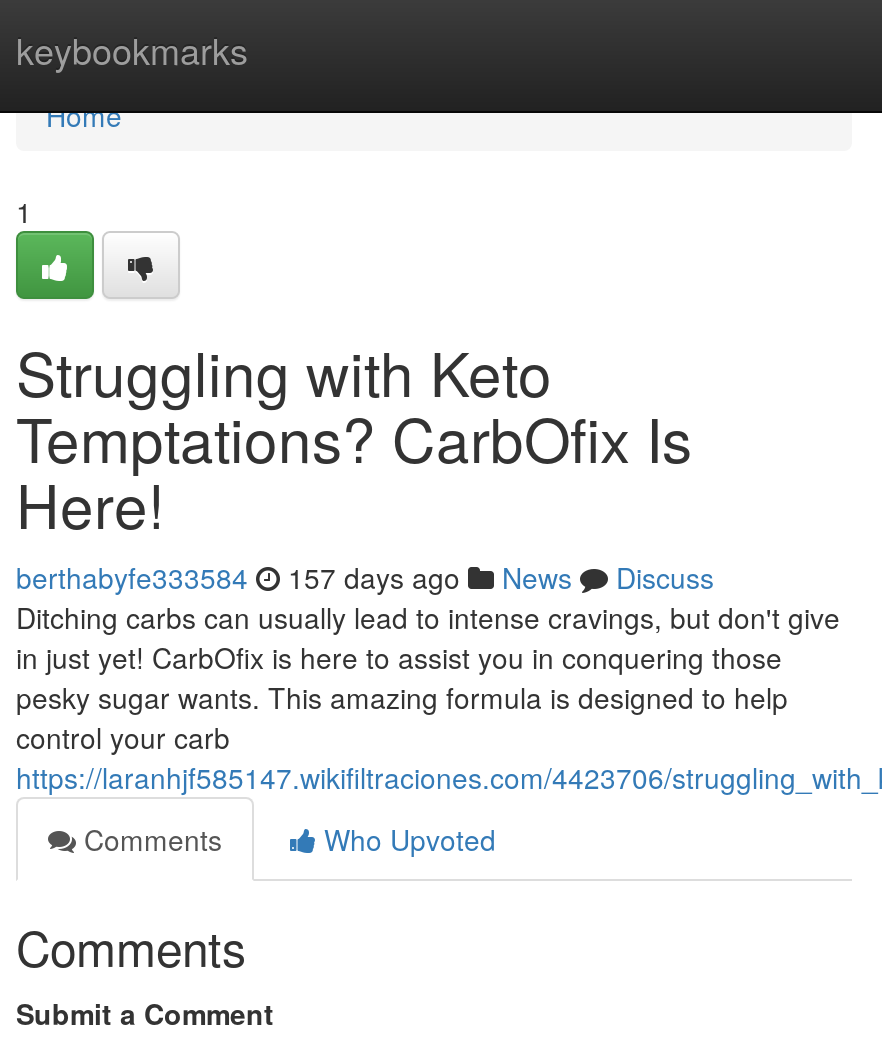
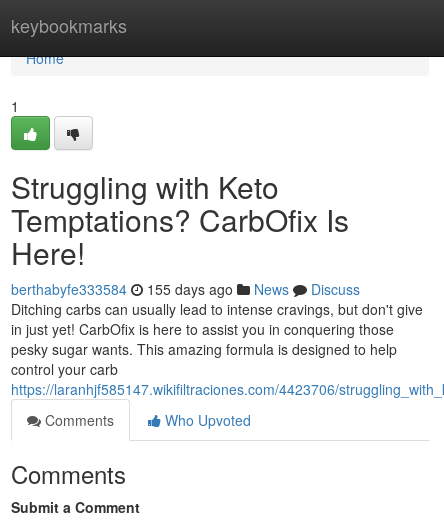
[16,557,714,597] berthabyfe333584 157 days ago News Discuss -> [11,279,360,299] berthabyfe333584 155 days ago News Discuss

